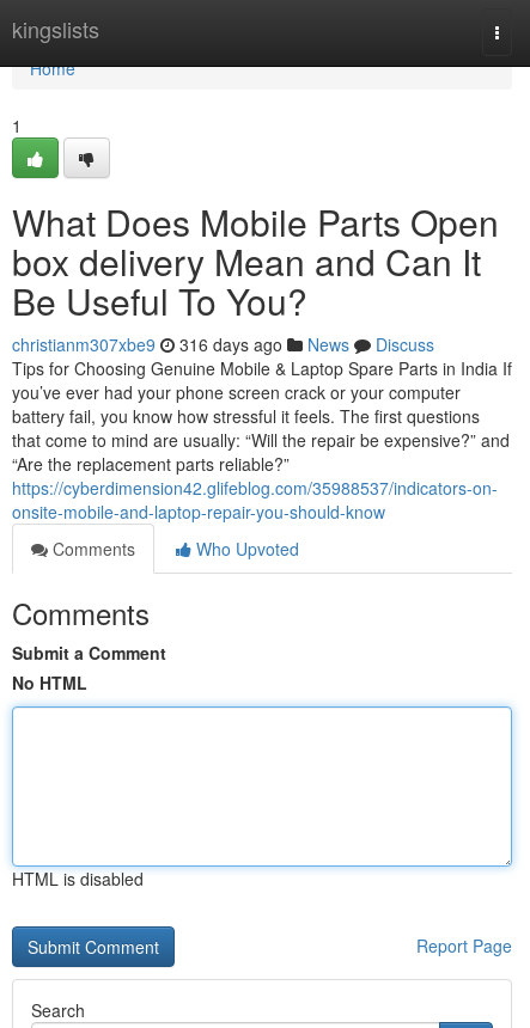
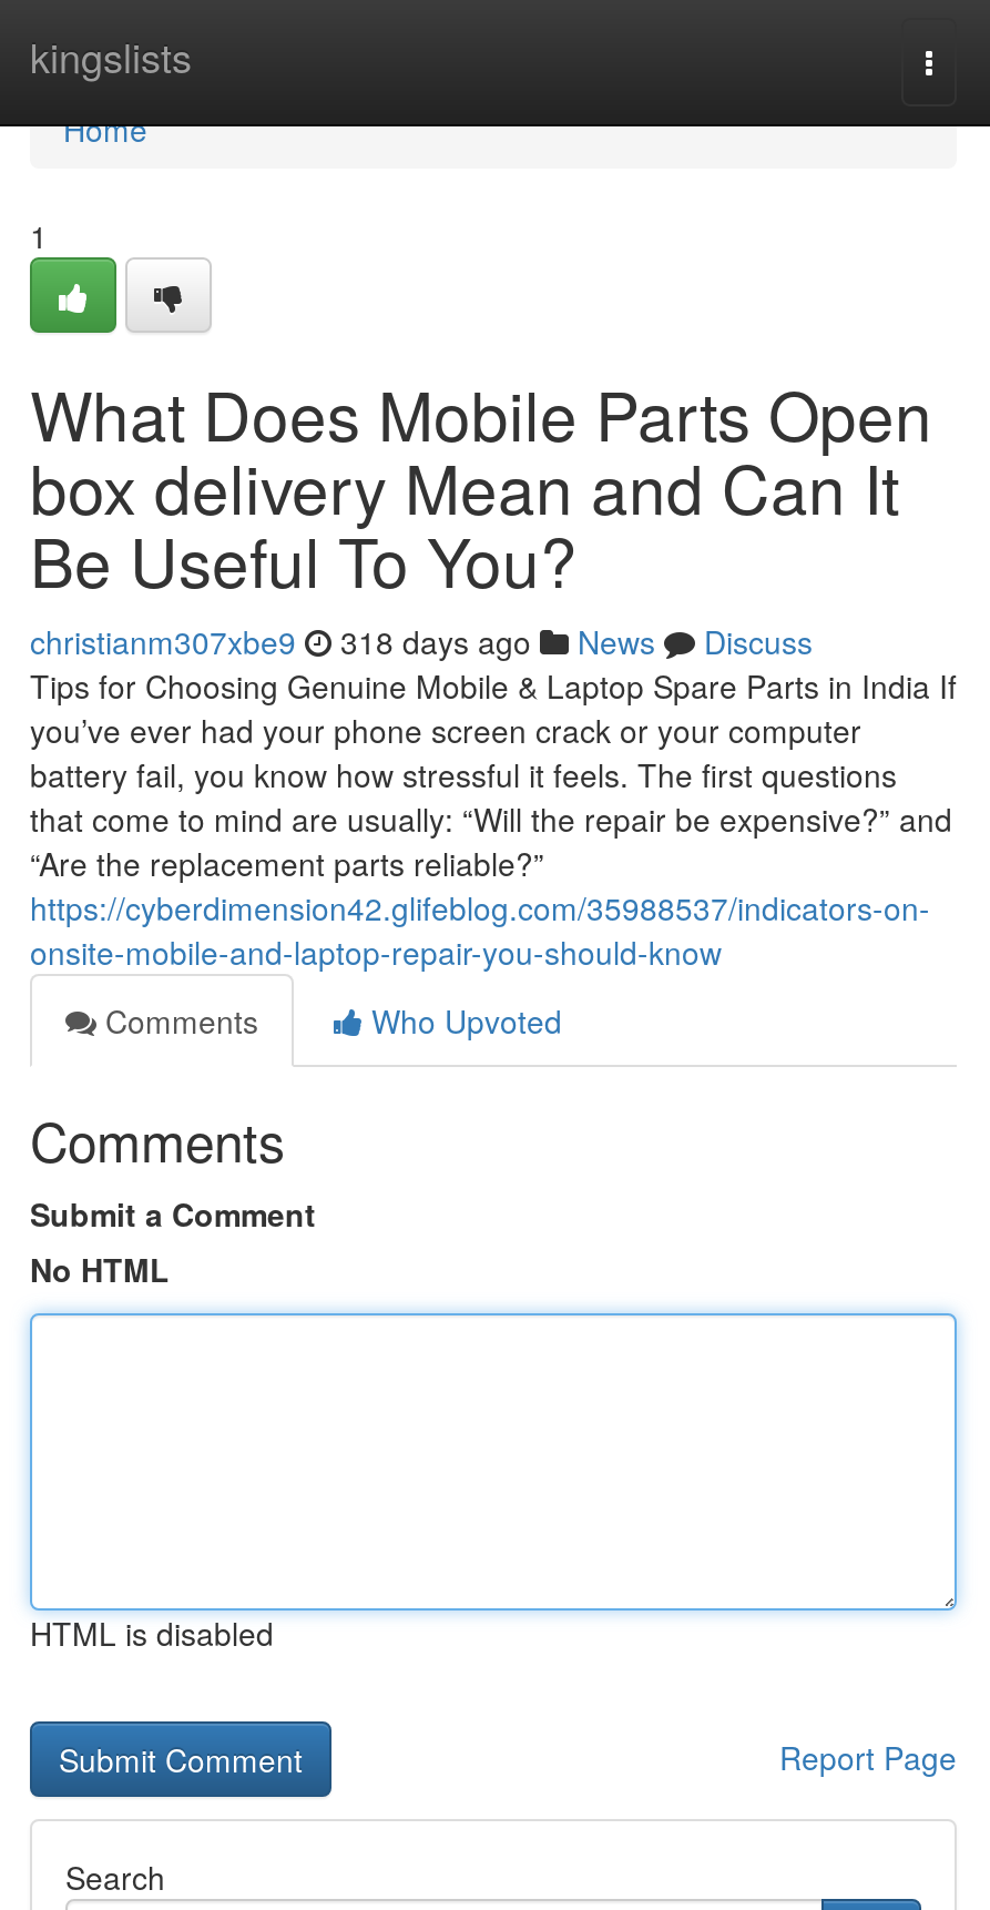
[12,332,434,356] christianm307xbe9 316 days ago News Discuss -> [30,619,813,663] christianm307xbe9 318 days ago News Discuss

